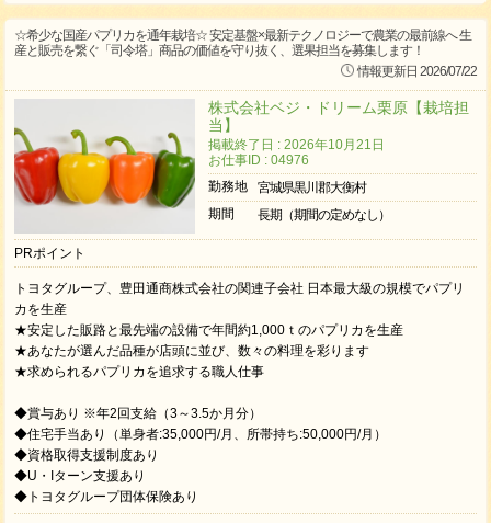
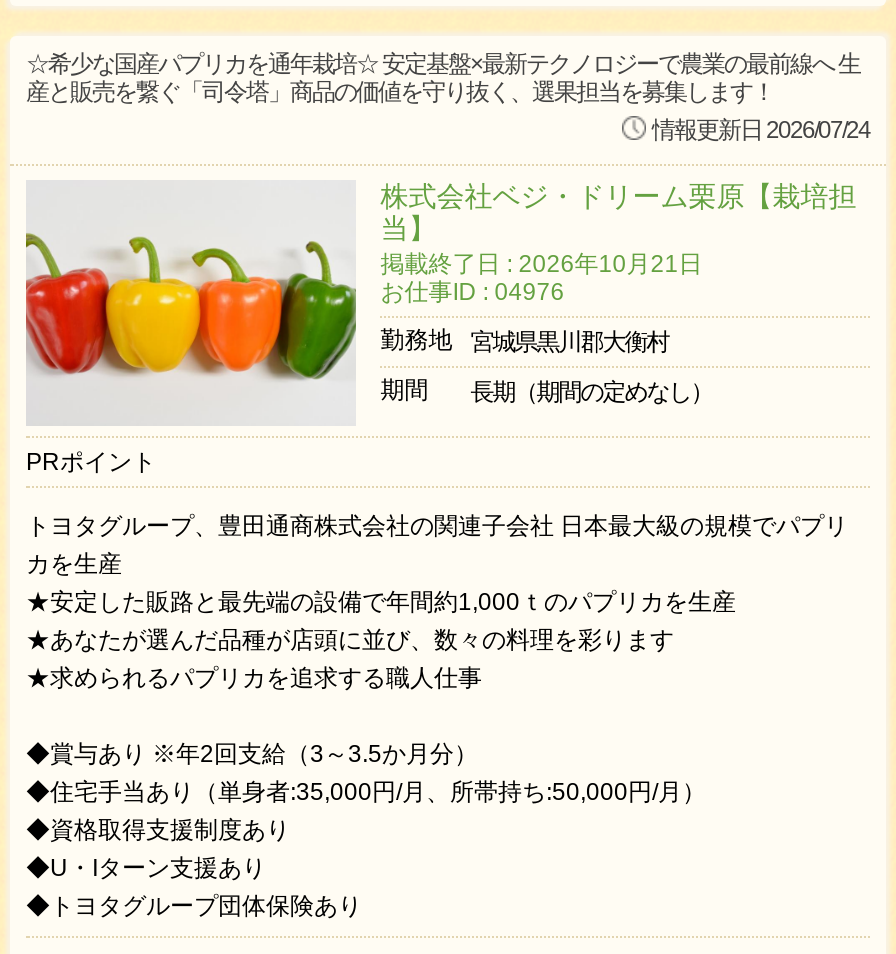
[357,63,477,79] 情報更新日 2026/07/22 -> [652,115,870,143] 情報更新日 2026/07/24

